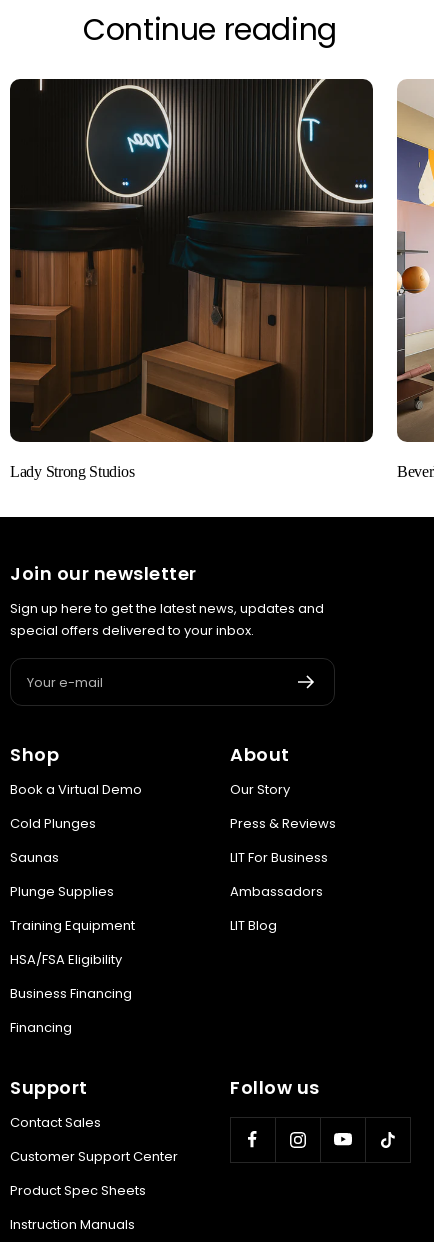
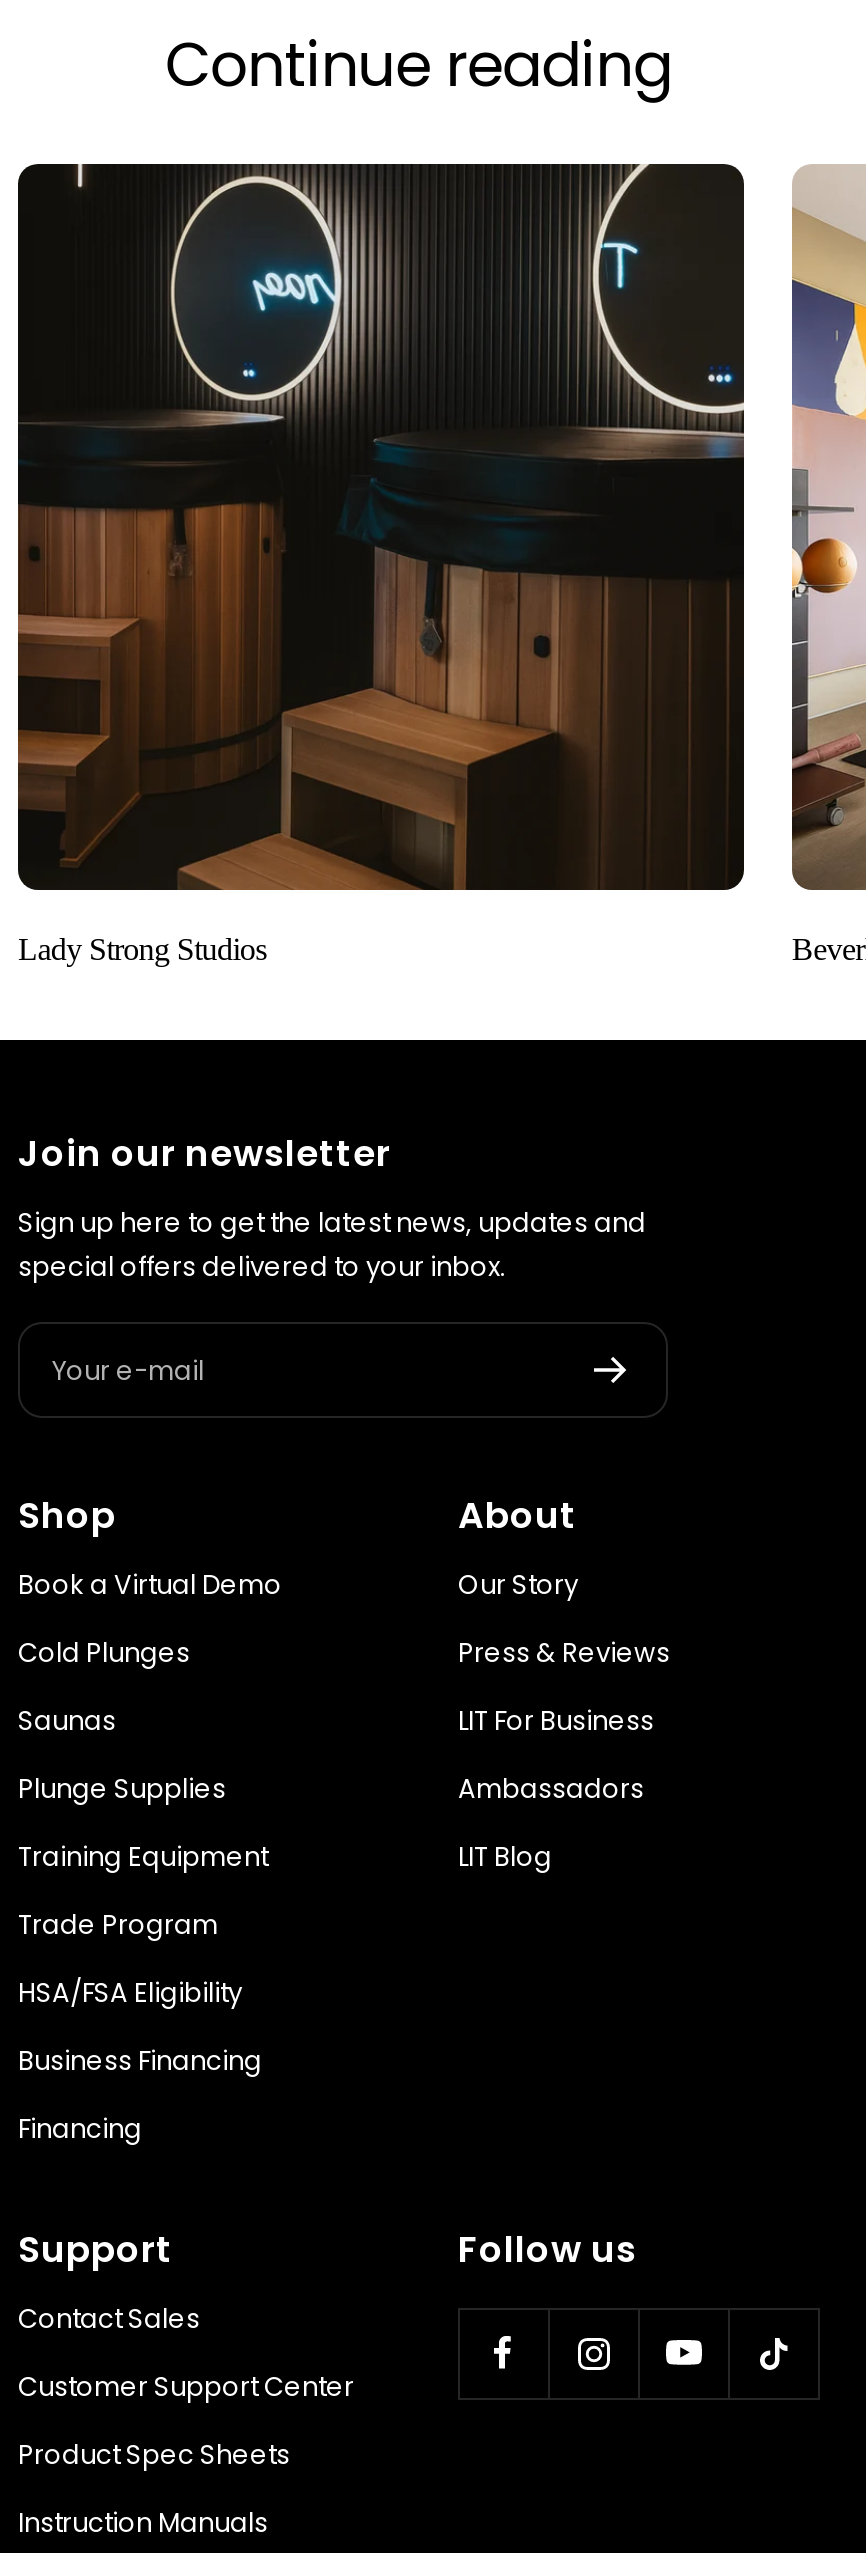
none -> [18,1906,218,1944] Trade Program

